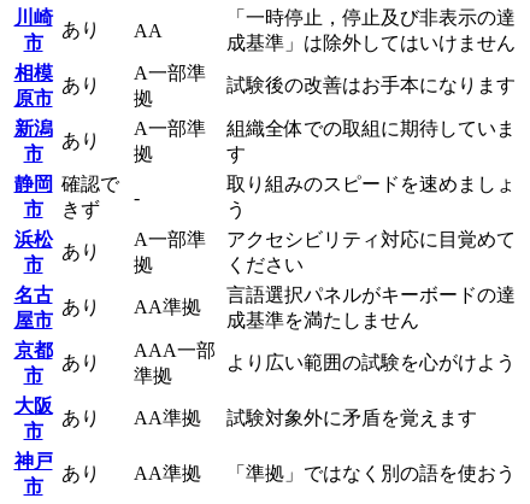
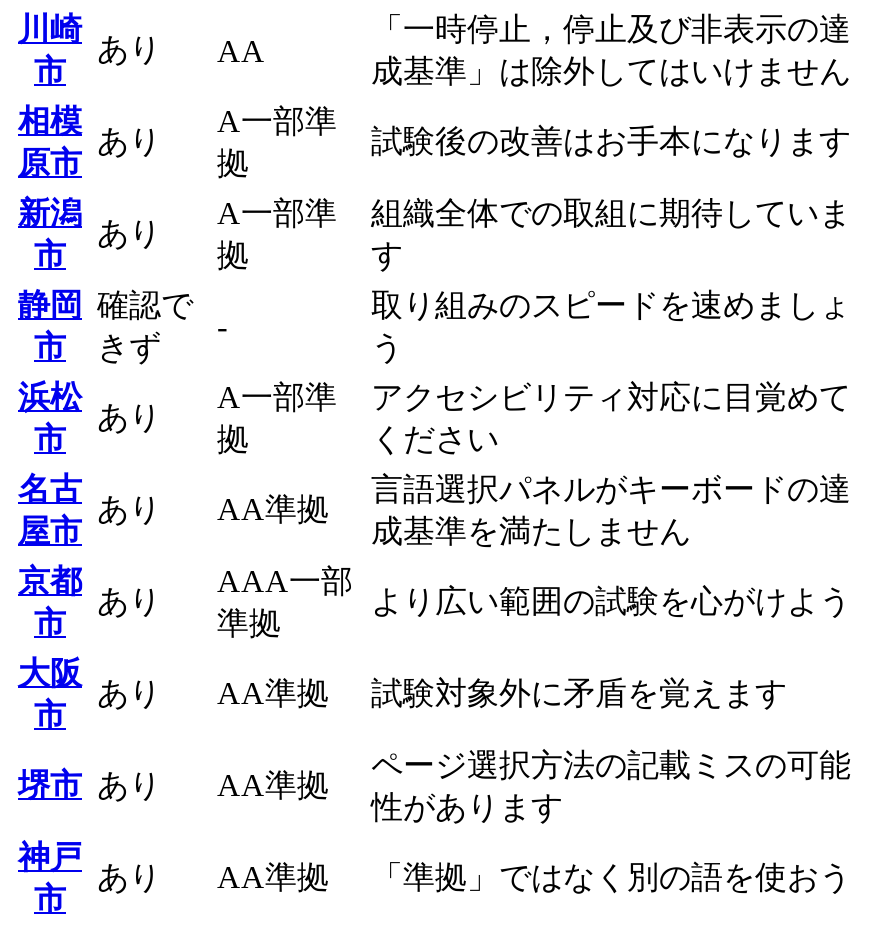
none -> [18,768,329,802] 堺市 あり | AA準拠
none -> [371,748,851,824] ページ選択方法の記載ミスの可能 | 性があります

